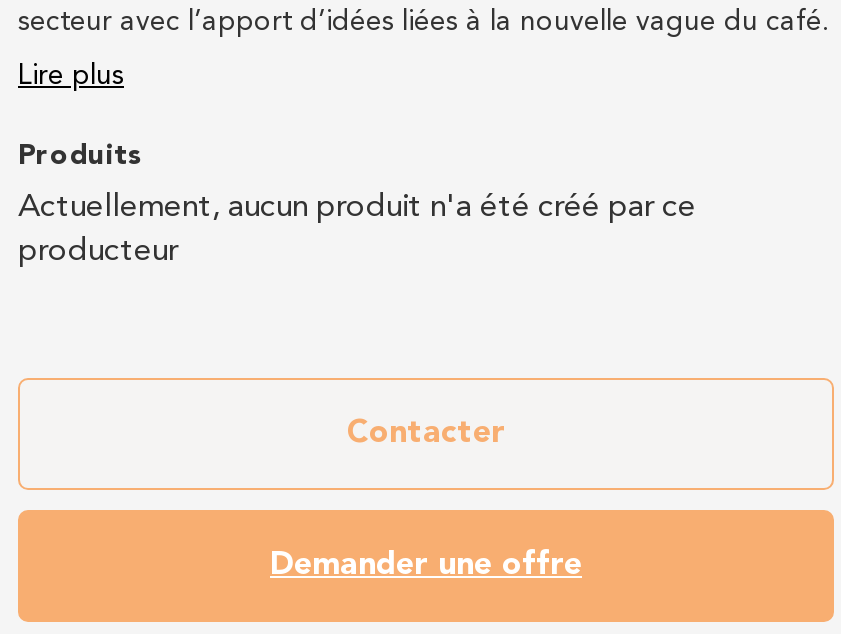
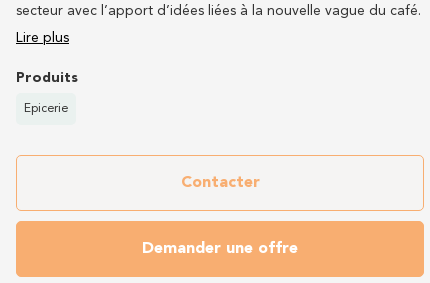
[18,192,696,268] Actuellement, aucun produit n'a été créé par ce | producteur -> [24,103,68,115] Epicerie

